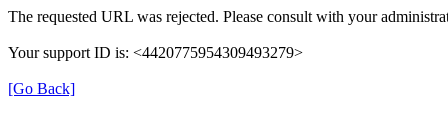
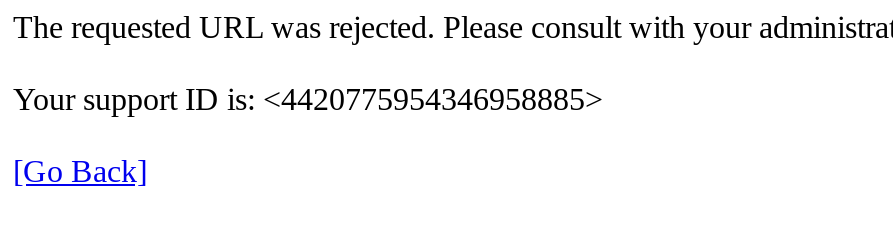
[8,44,303,61] Your support ID is: <4420775954309493279> -> [13,82,603,116] Your support ID is: <4420775954346958885>

